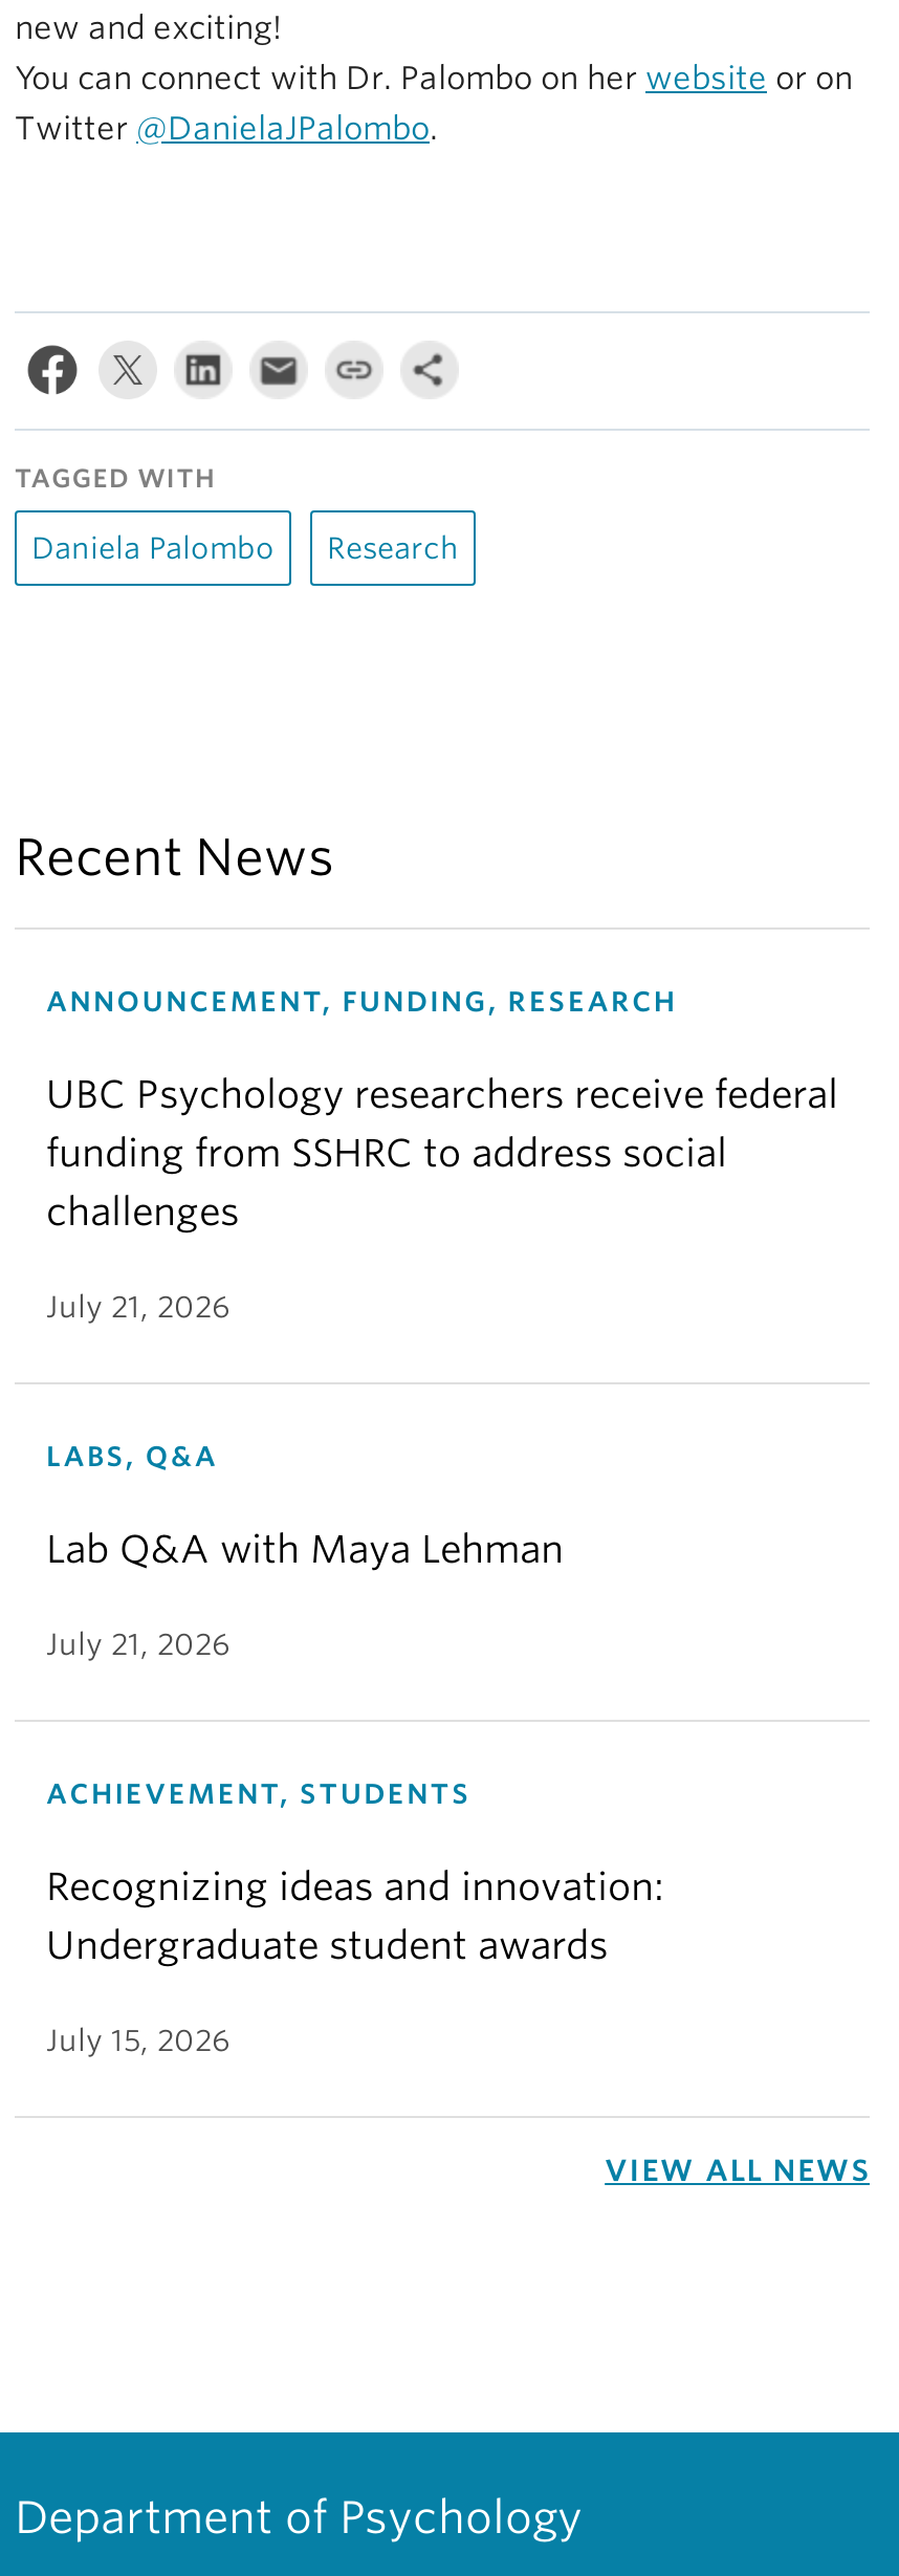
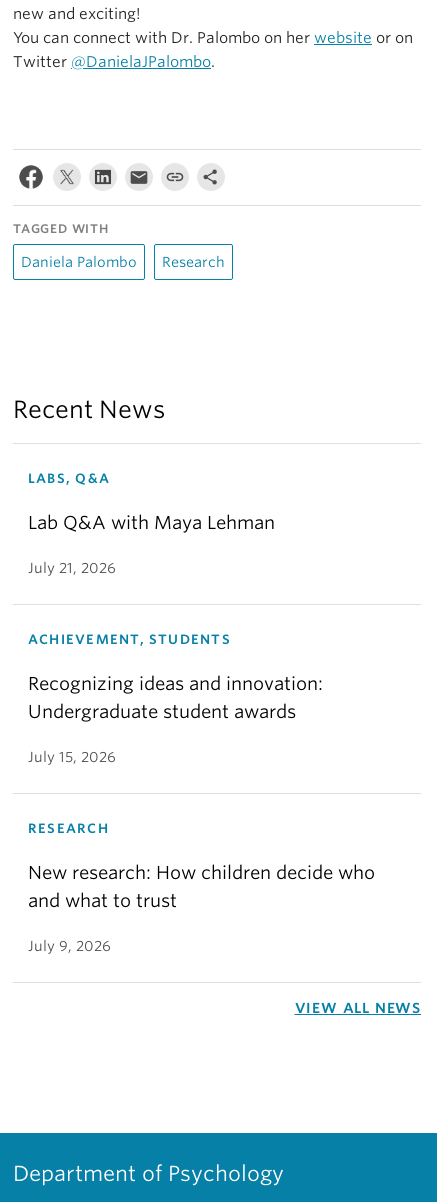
[46,986,838,1324] ANNOUNCEMENT, FUNDING, RESEARCH | UBC Psychology researchers receive federal | funding from SSHRC to address social | challenges | July 21, 2026 -> none
moved [46,1441,664,2057] -> [28,471,323,765]: LABS, Q&A | Lab Q&A with Maya Lehman | July 21, 2026 | ACHIEVEMENT, STUDENTS | Recognizing ideas and innovation: | Undergraduate student awards | July 15, 2026
none -> [28,821,375,954] RESEARCH | New research: How children decide who | and what to trust | July 9, 2026

